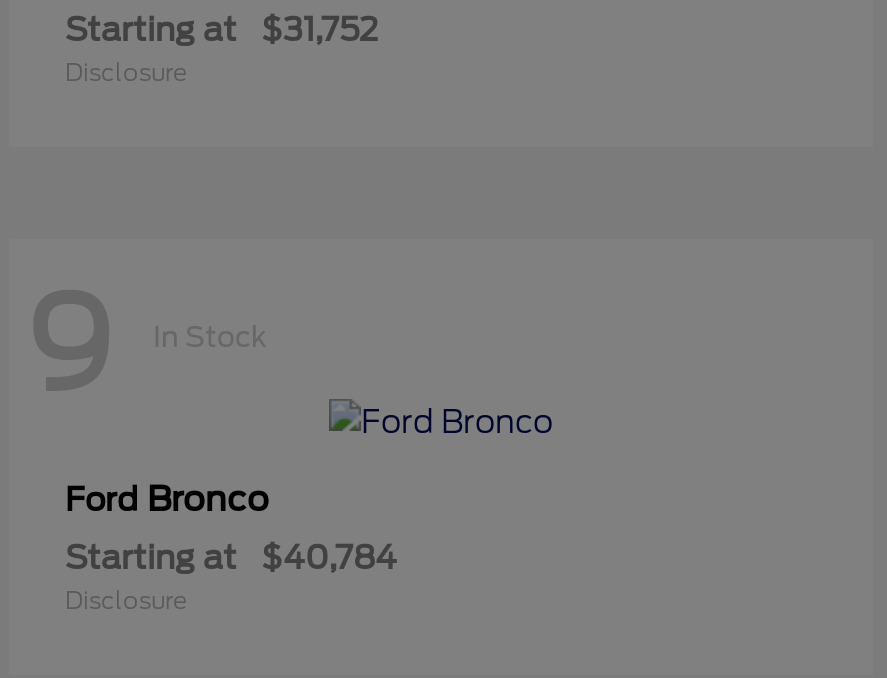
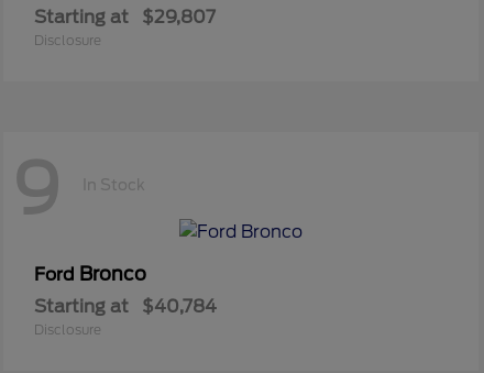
[65,11,379,49] Starting at $31,752 -> [34,6,216,27] Starting at $29,807

